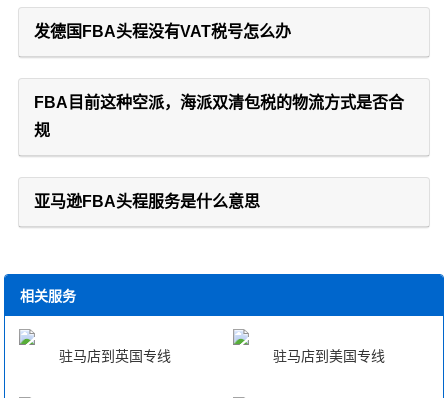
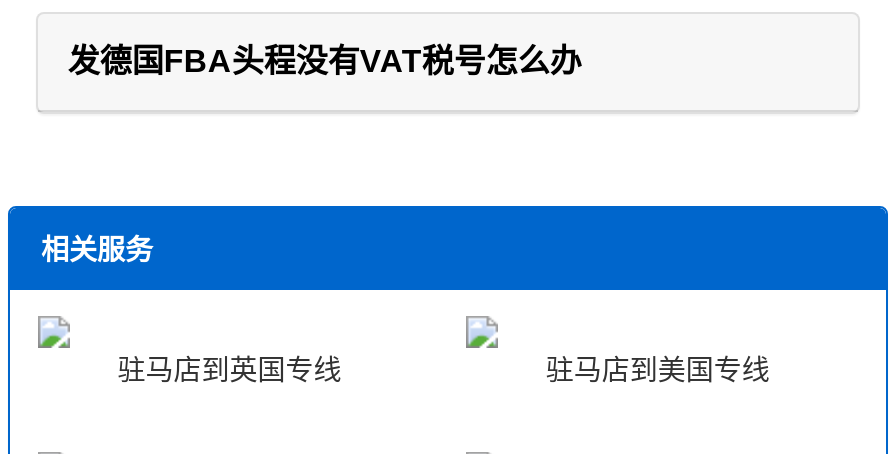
[34,94,404,139] FBA目前这种空派，海派双清包税的物流方式是否合 | 规 -> none
[34,193,260,210] 亚马逊FBA头程服务是什么意思 -> none

